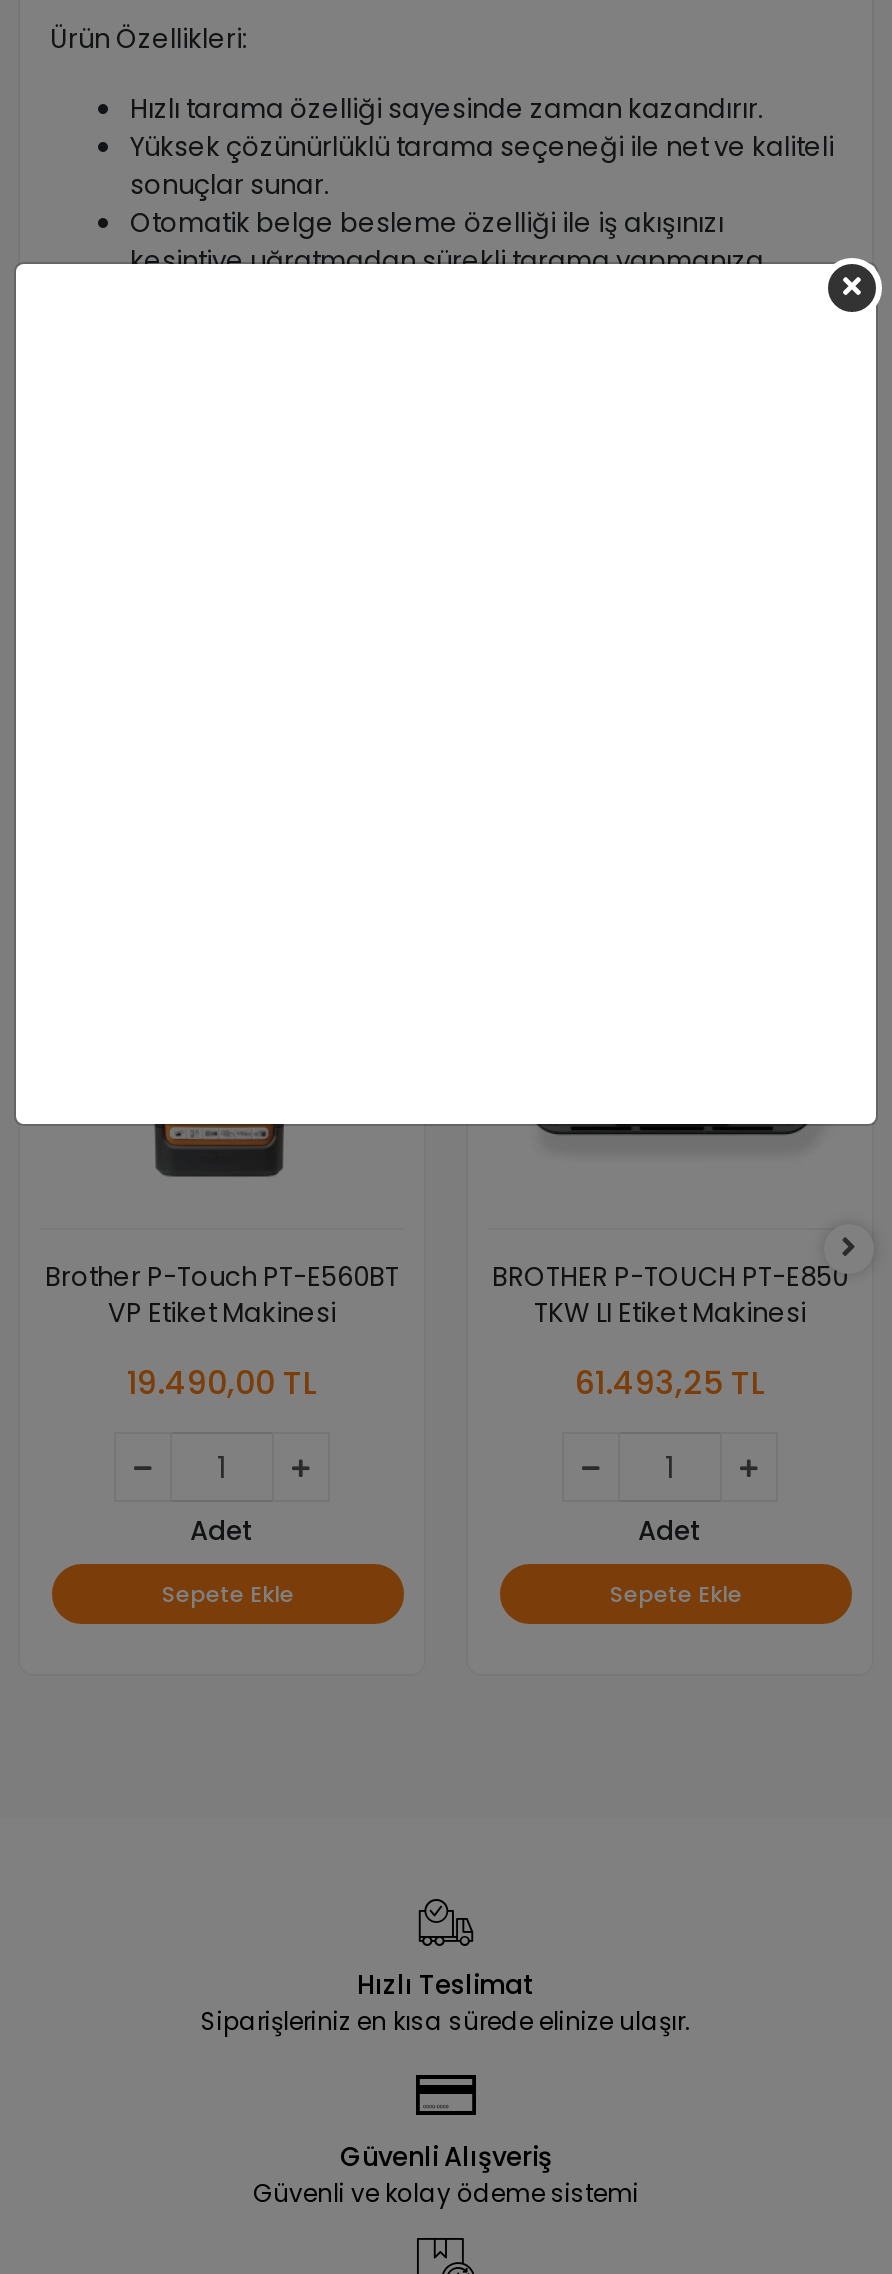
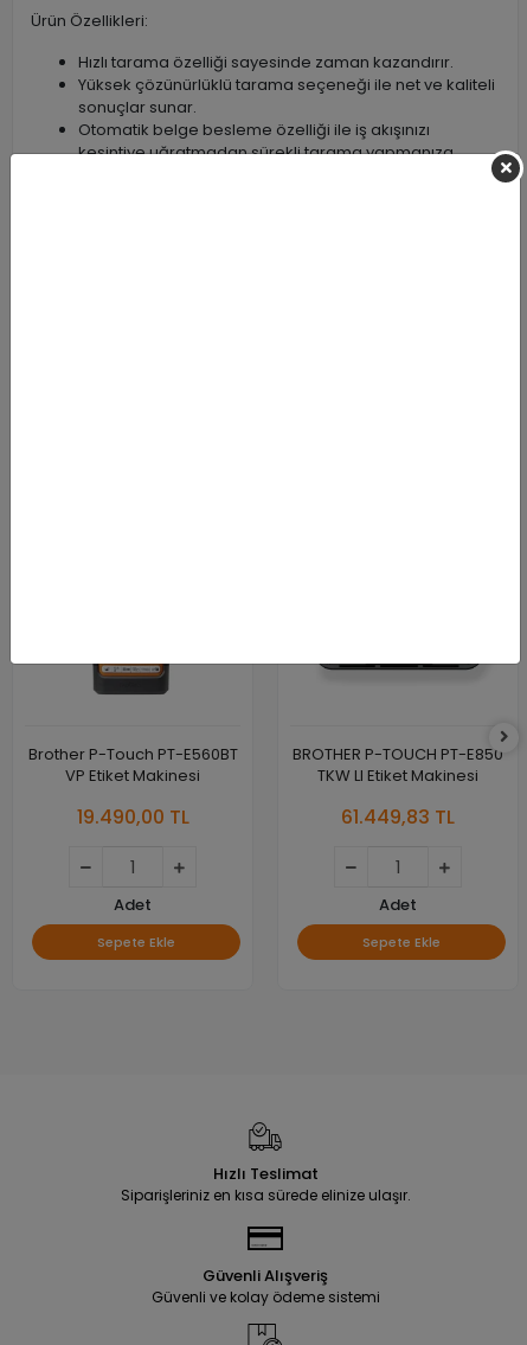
[575,1360,765,1406] 61.493,25 TL -> [341,803,455,831] 61.449,83 TL

